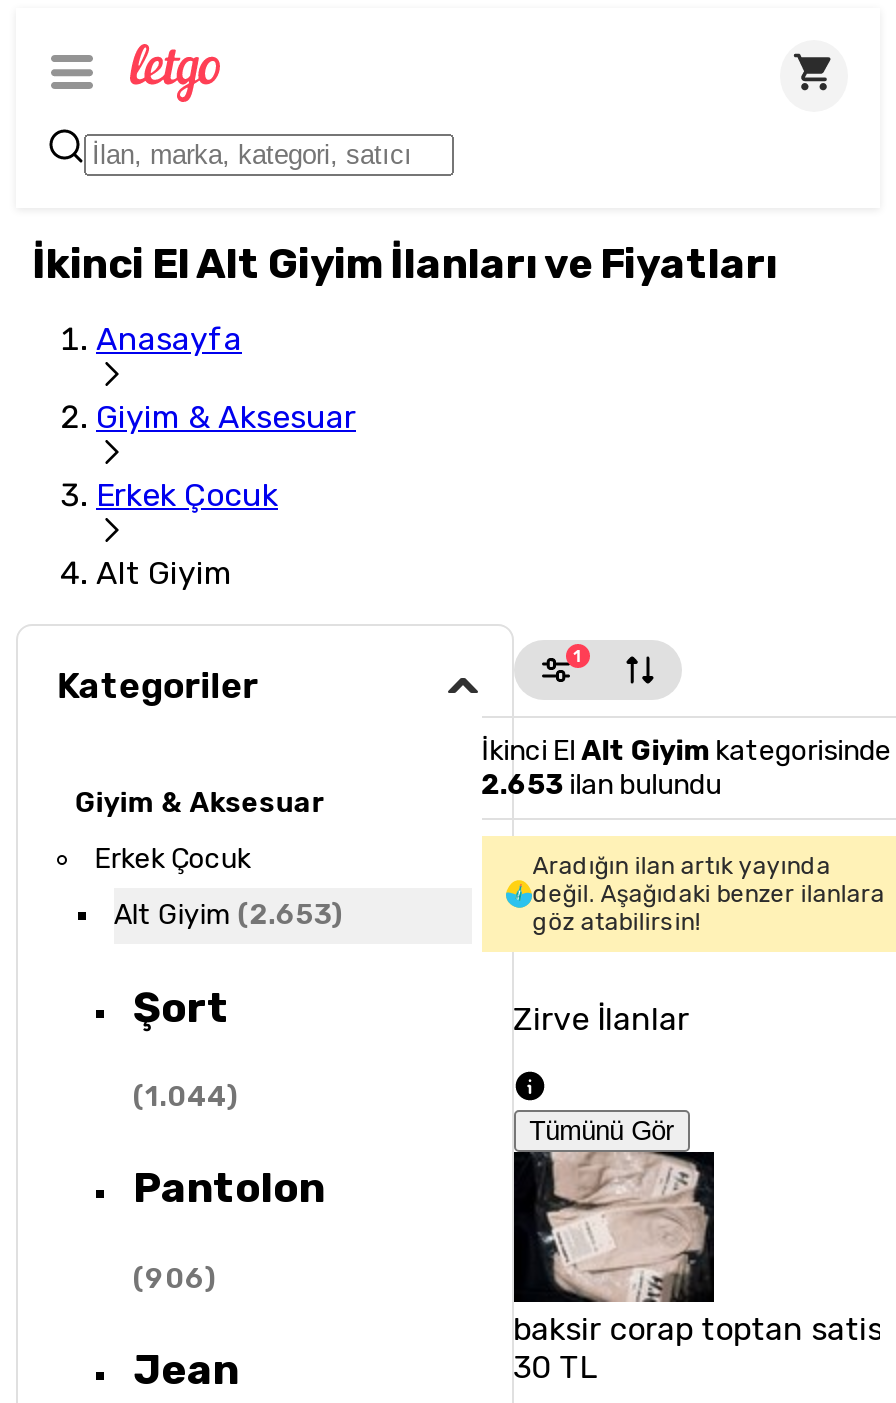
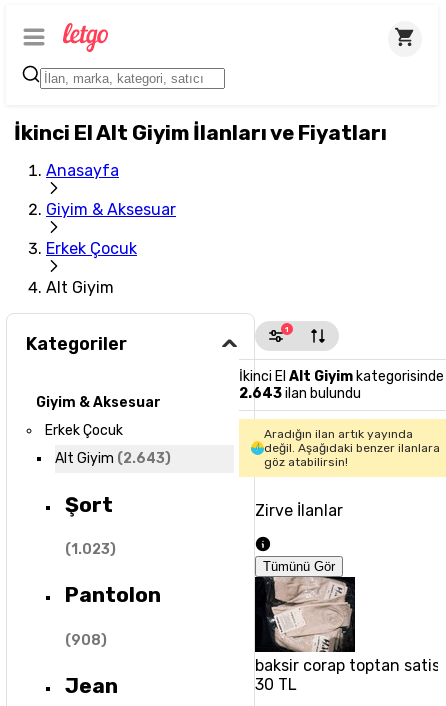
[481,768,721,802] 2.653 ilan bulundu -> [239,385,361,402] 2.643 ilan bulundu
[114,898,344,932] Alt Giyim (2.653) -> [55,450,171,467] Alt Giyim (2.643)
[133,1080,239,1114] (1.044) -> [64,541,115,558] (1.023)
[133,1262,217,1296] (906) -> [64,632,106,649] (908)

